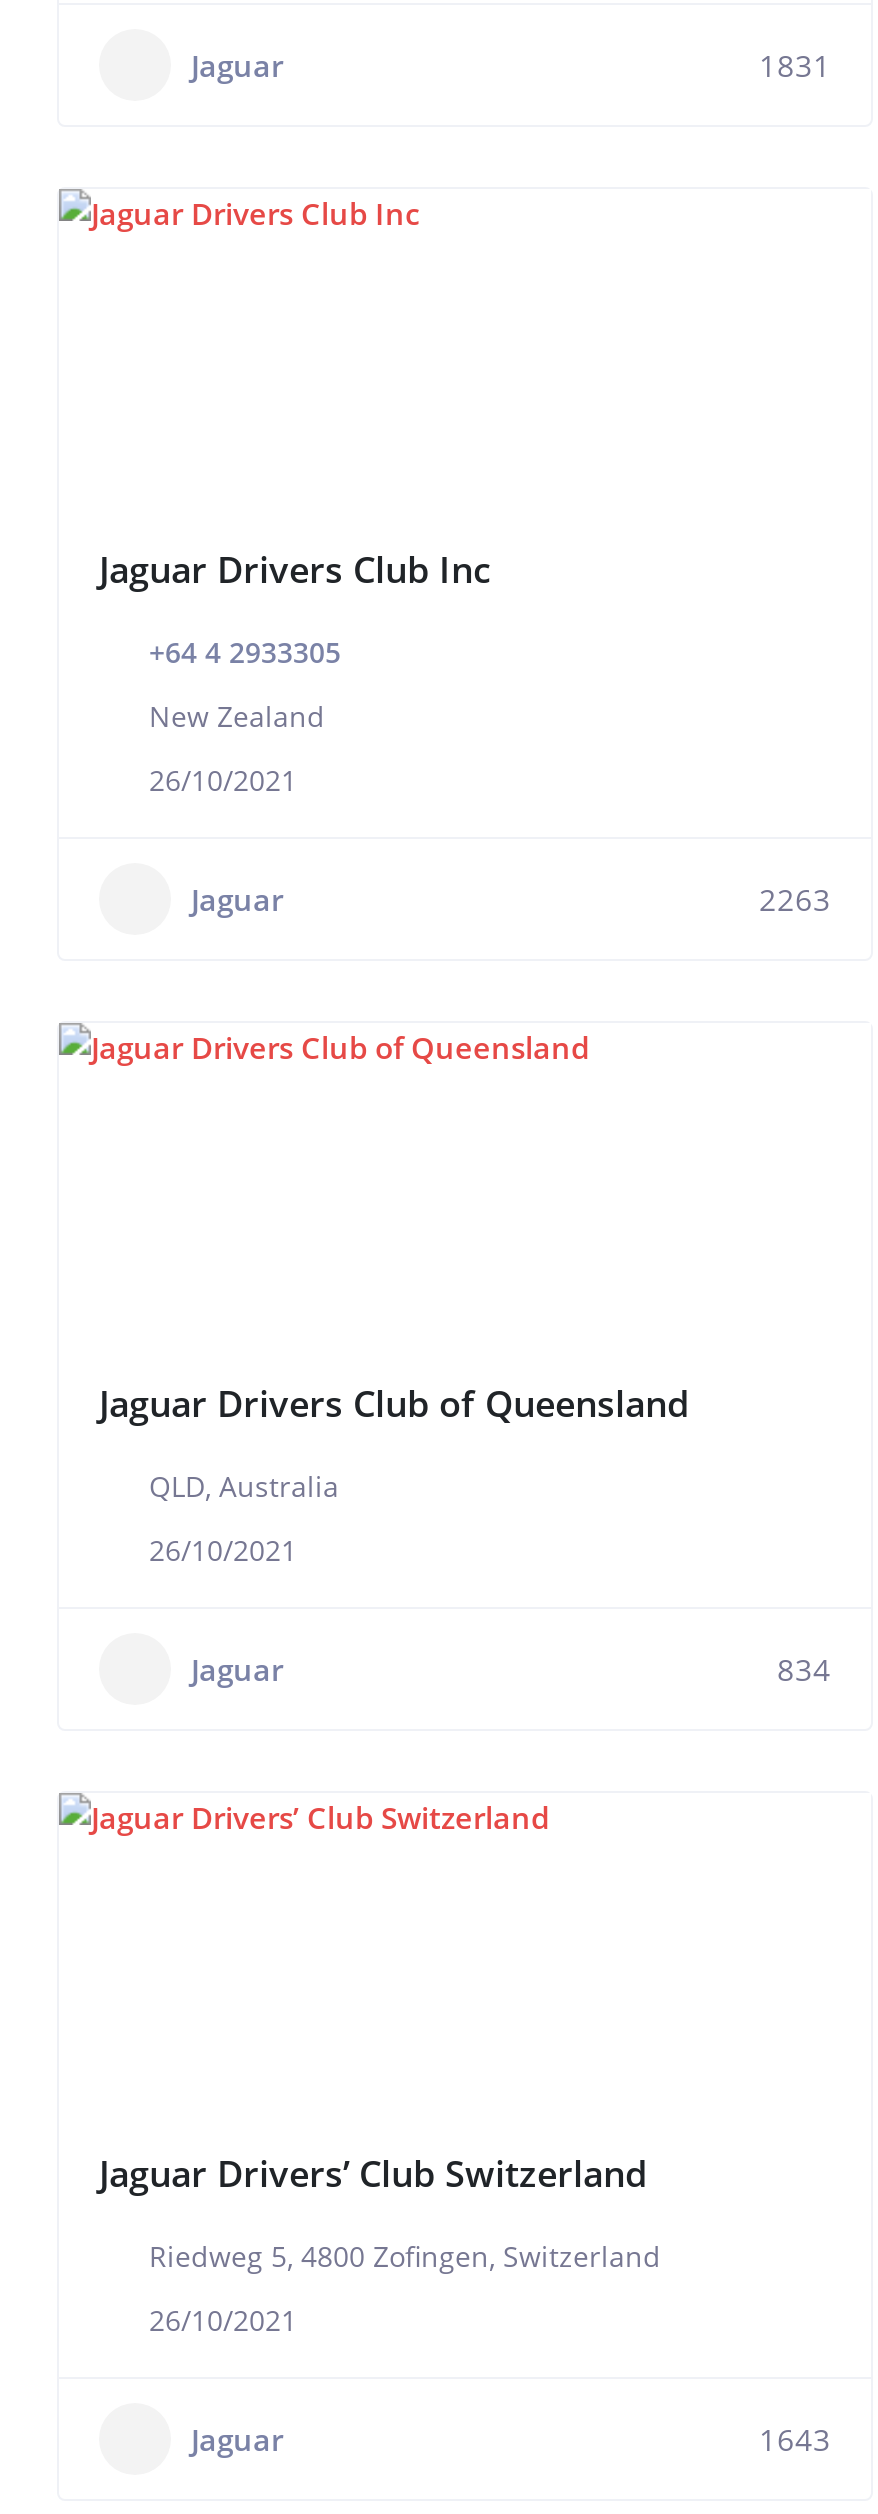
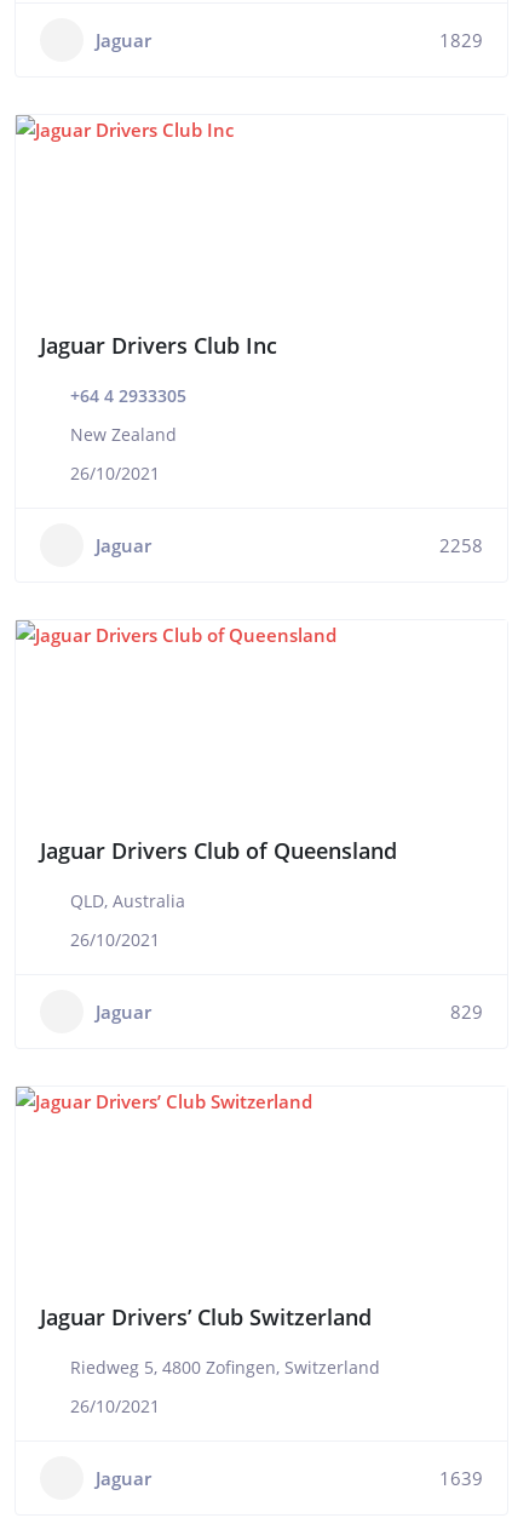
[759,46,831,86] 1831 -> [439,28,483,53] 1829
[759,880,831,920] 2263 -> [439,534,483,558] 2258
[777,1650,831,1690] 834 -> [450,1000,483,1024] 829
[759,2420,831,2460] 1643 -> [439,1466,483,1491] 1639

